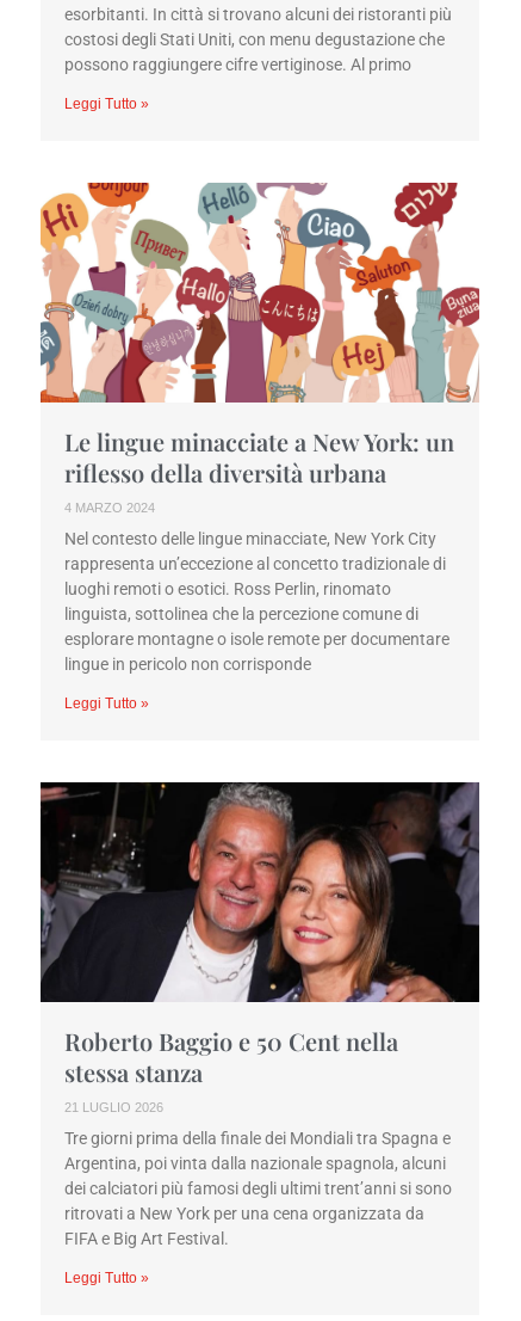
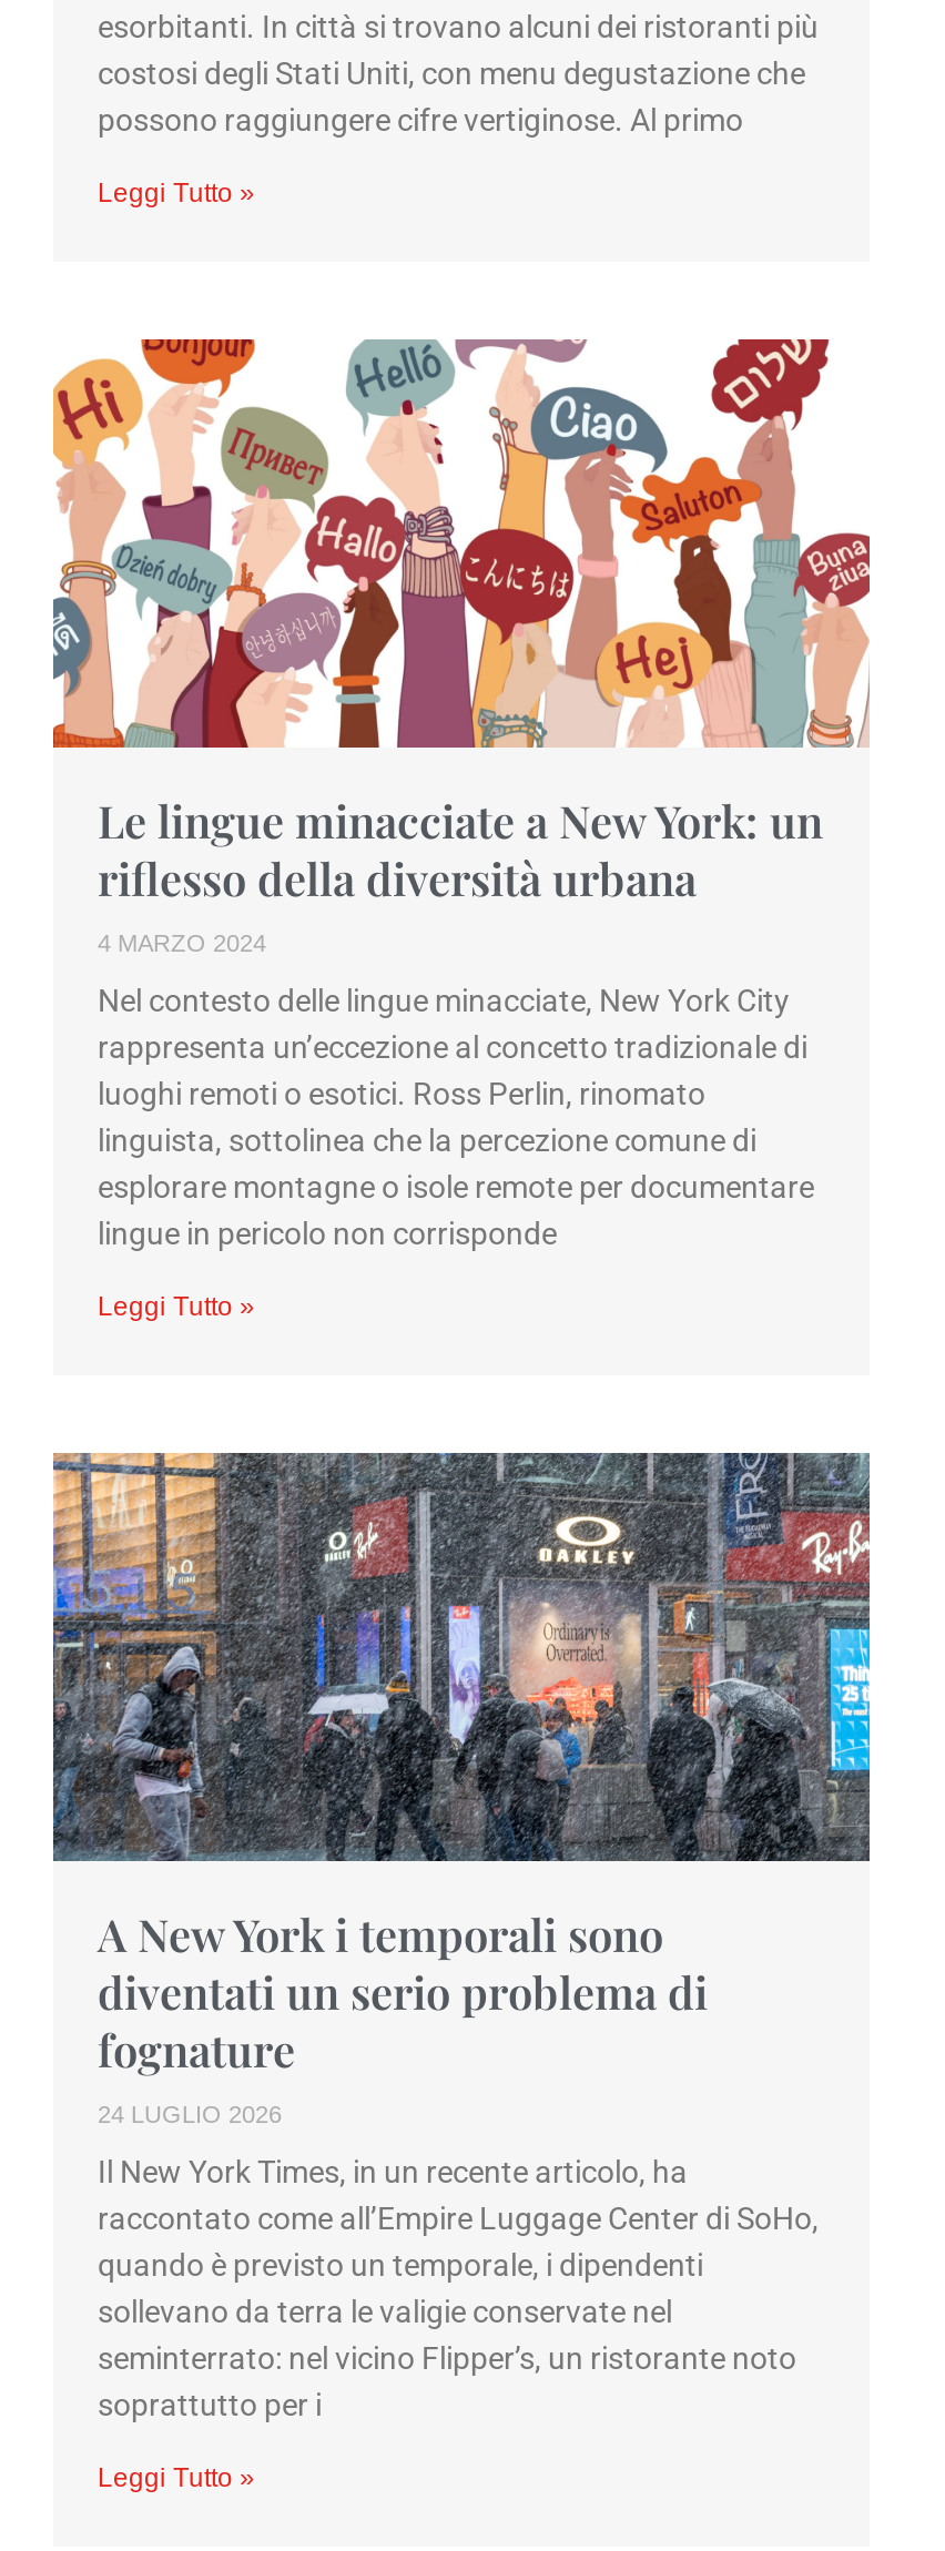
[39,781,480,1114] [image] | Roberto Baggio e 50 Cent nella | stessa stanza | 21 LUGLIO 2026 -> [51,1451,872,2127] [image] | A New York i temporali sono | diventati un serio problema di | fognature | 24 LUGLIO 2026
[64,1129,452,1248] Tre giorni prima della finale dei Mondiali tra Spagna e | Argentina, poi vinta dalla nazionale spagnola, alcuni | dei calciatori più famosi degli ultimi trent’anni si sono | ritrovati a New York per una cena organizzata da | FIFA e Big Art Festival. -> [98,2154,819,2422] Il New York Times, in un recente articolo, ha | raccontato come all’Empire Luggage Center di SoHo, | quando è previsto un temporale, i dipendenti | sollevano da terra le valigie conservate nel | seminterrato: nel vicino Flipper’s, un ristorante noto | soprattutto per i

